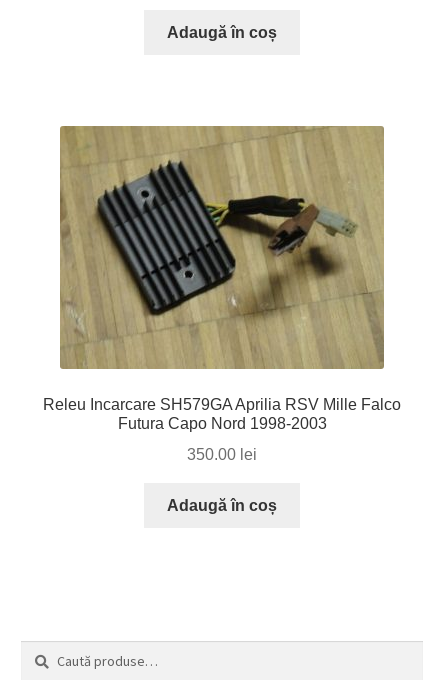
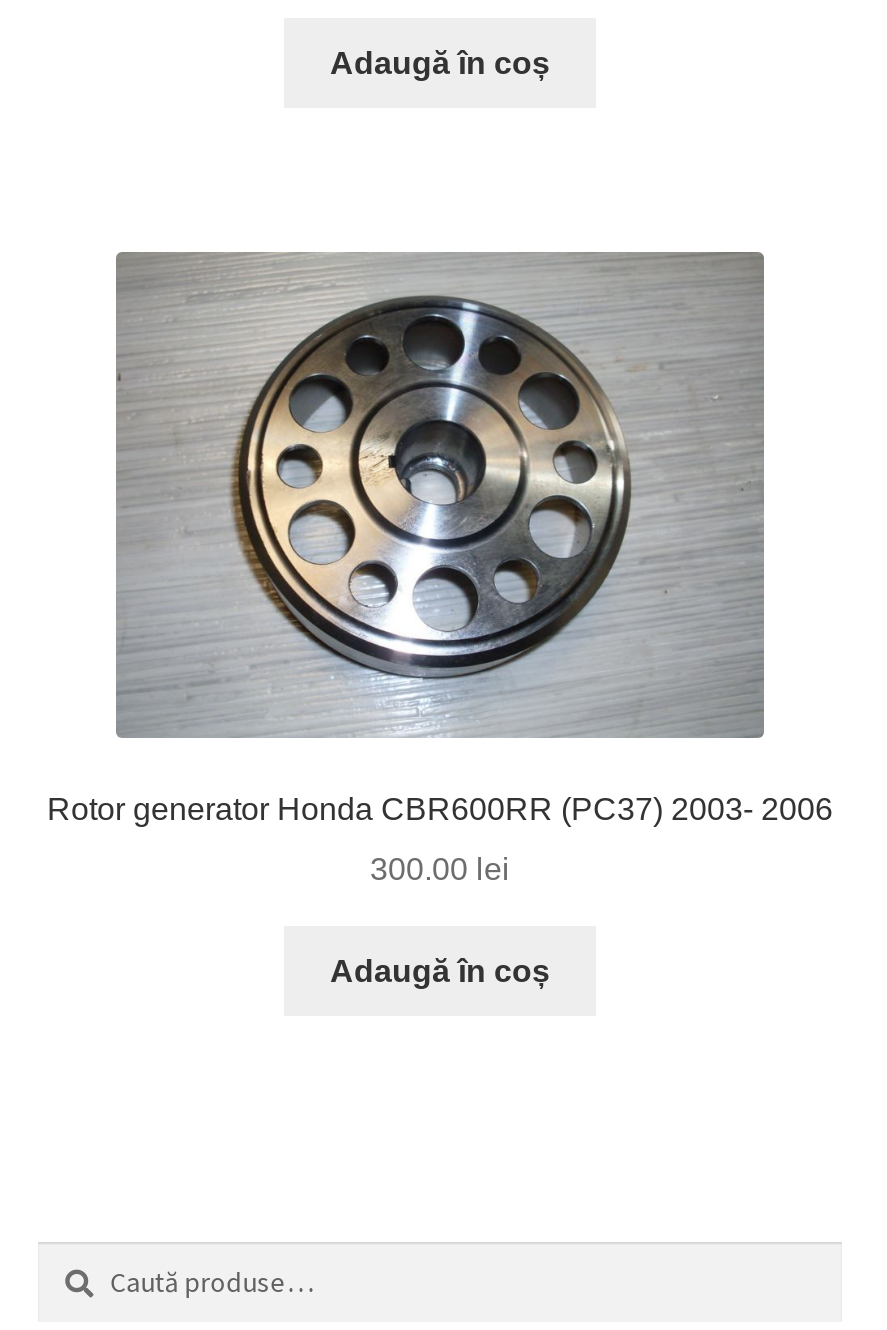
[43,126,401,432] [image] | Releu Incarcare SH579GA Aprilia RSV Mille Falco | Futura Capo Nord 1998-2003 -> [47,252,833,825] [image] | Rotor generator Honda CBR600RR (PC37) 2003- 2006
[187,446,257,463] 350.00 lei -> [370,852,510,886] 300.00 lei

